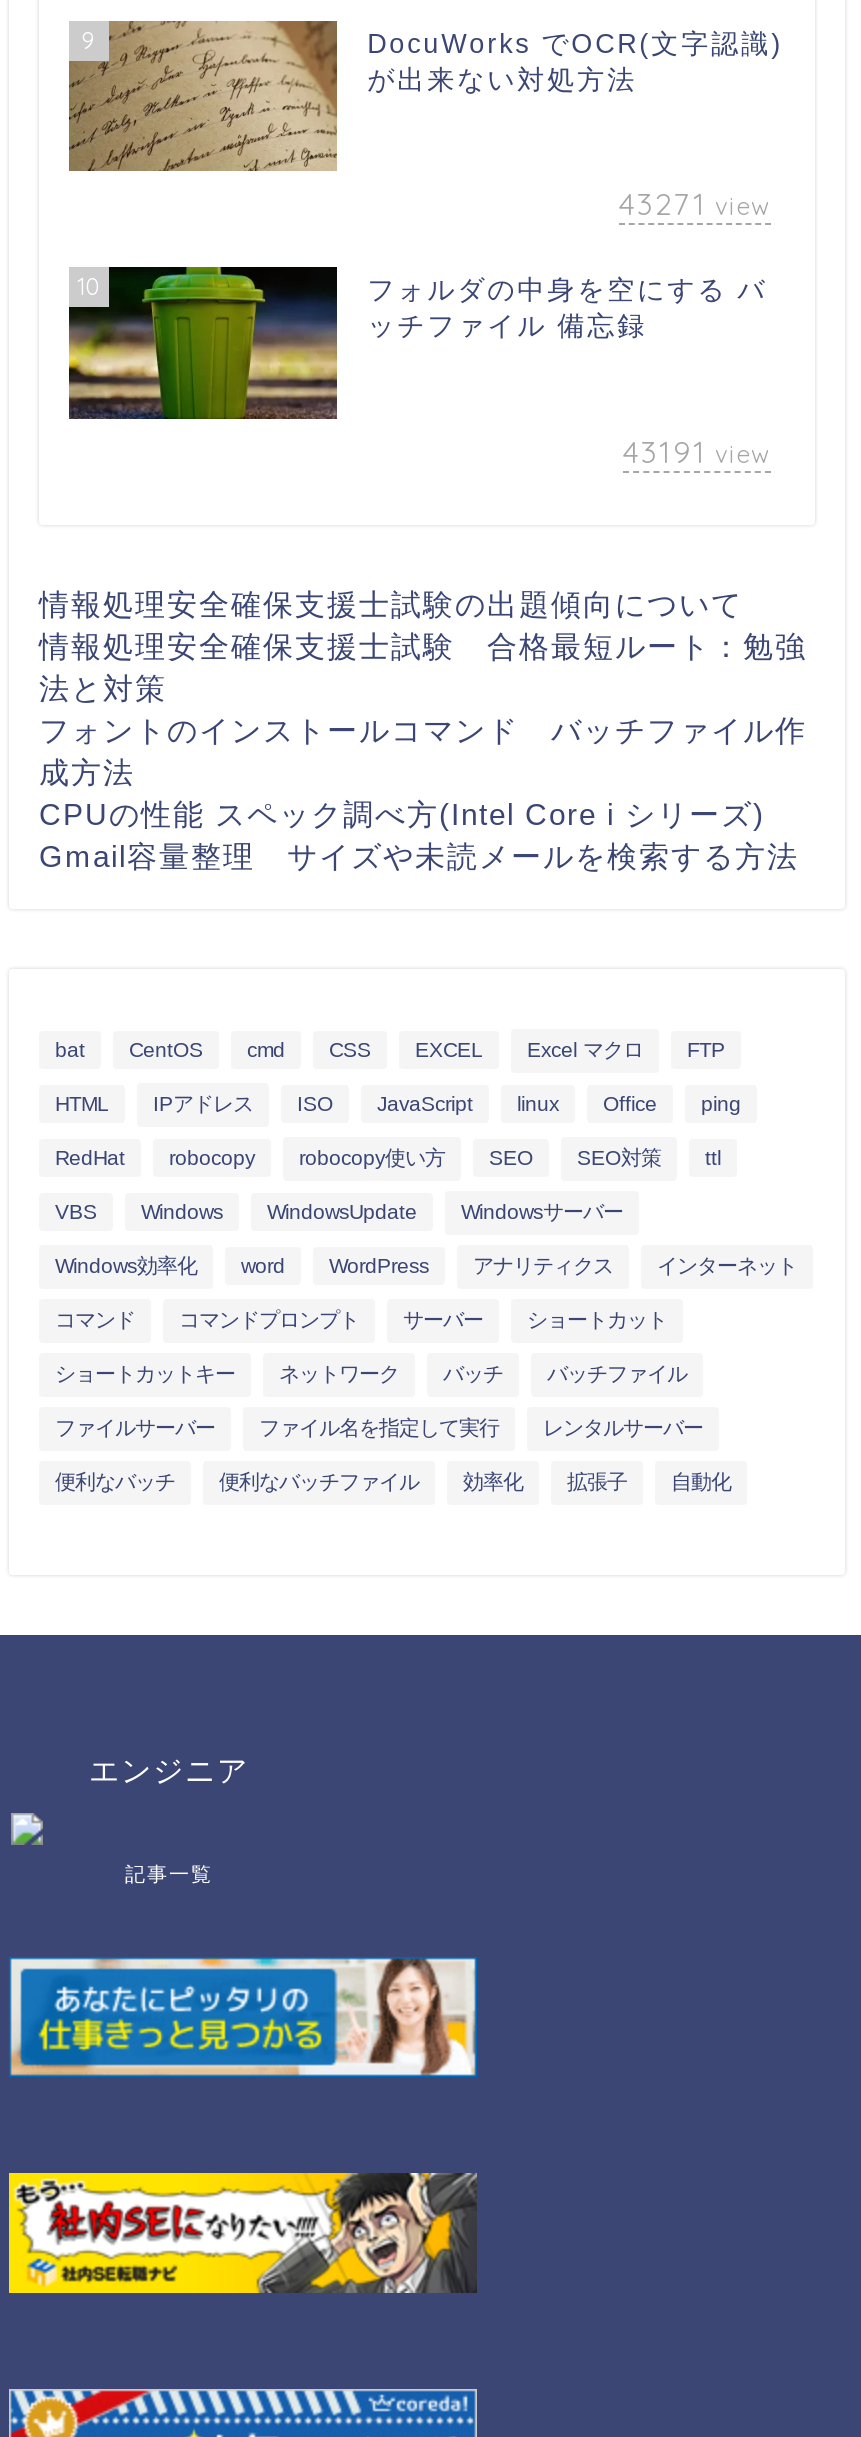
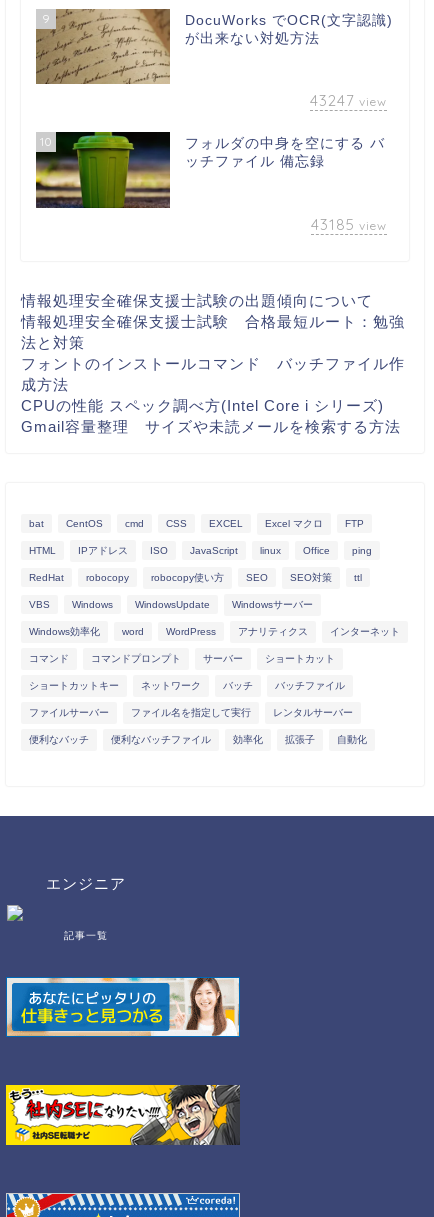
[619,186,771,224] 43271 view -> [310,91,387,110] 43247 view
[623,433,771,471] 43191 view -> [311,215,387,234] 43185 view

